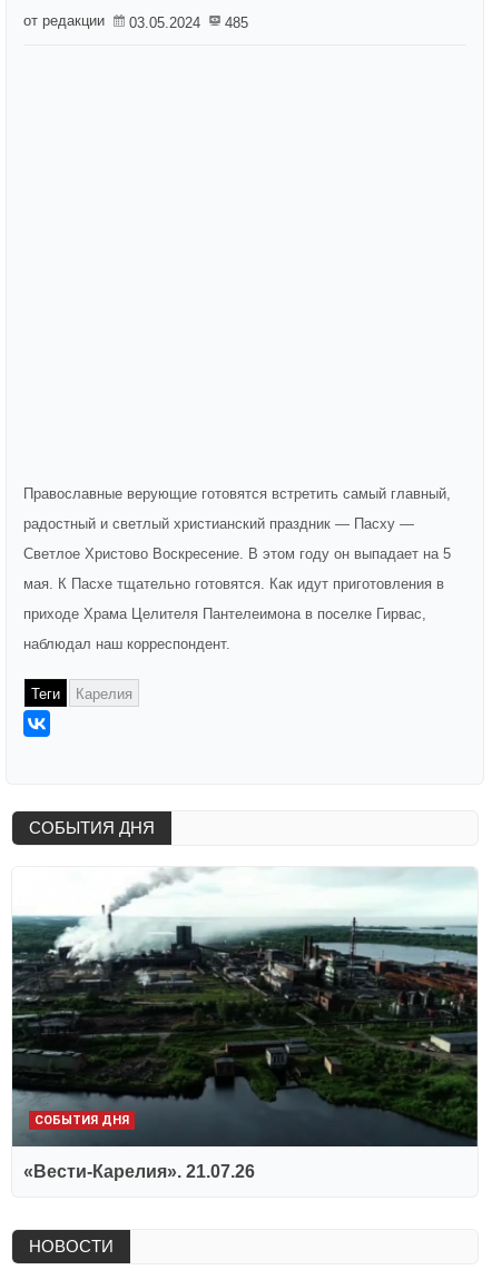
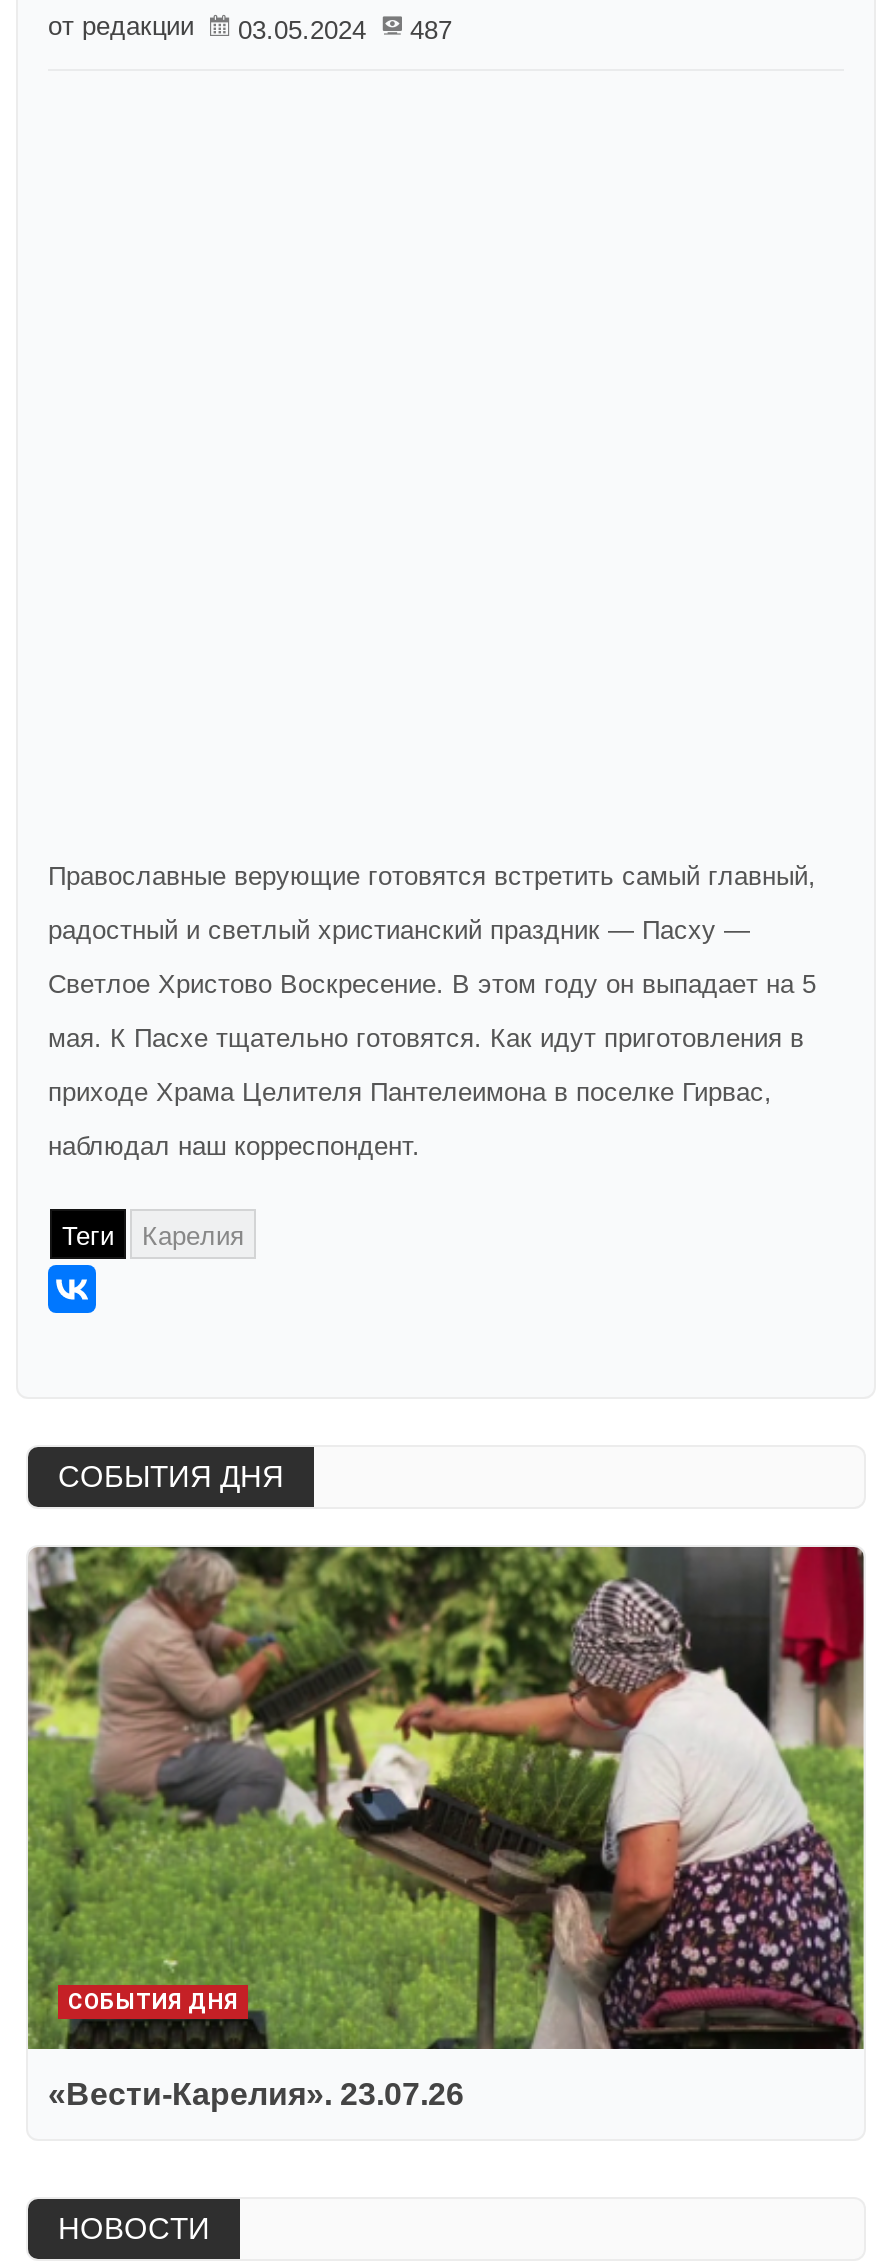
[23,12,248,31] от редакции 03.05.2024 485 -> [48,11,452,45] от редакции 03.05.2024 487
[11,867,479,1181] [image] | «Вести-Карелия». 21.07.26 -> [26,1545,866,2111] [image] | «Вести-Карелия». 23.07.26

